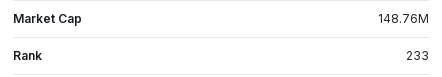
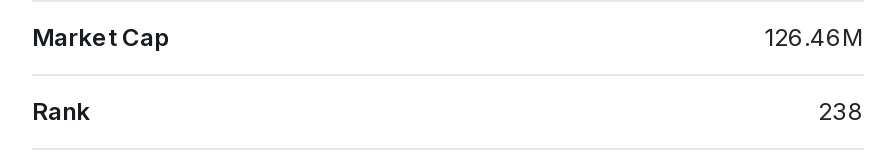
[378,11,429,26] 148.76M -> [764,22,864,52] 126.46M
[406,48,429,63] 233 -> [818,96,864,126] 238

